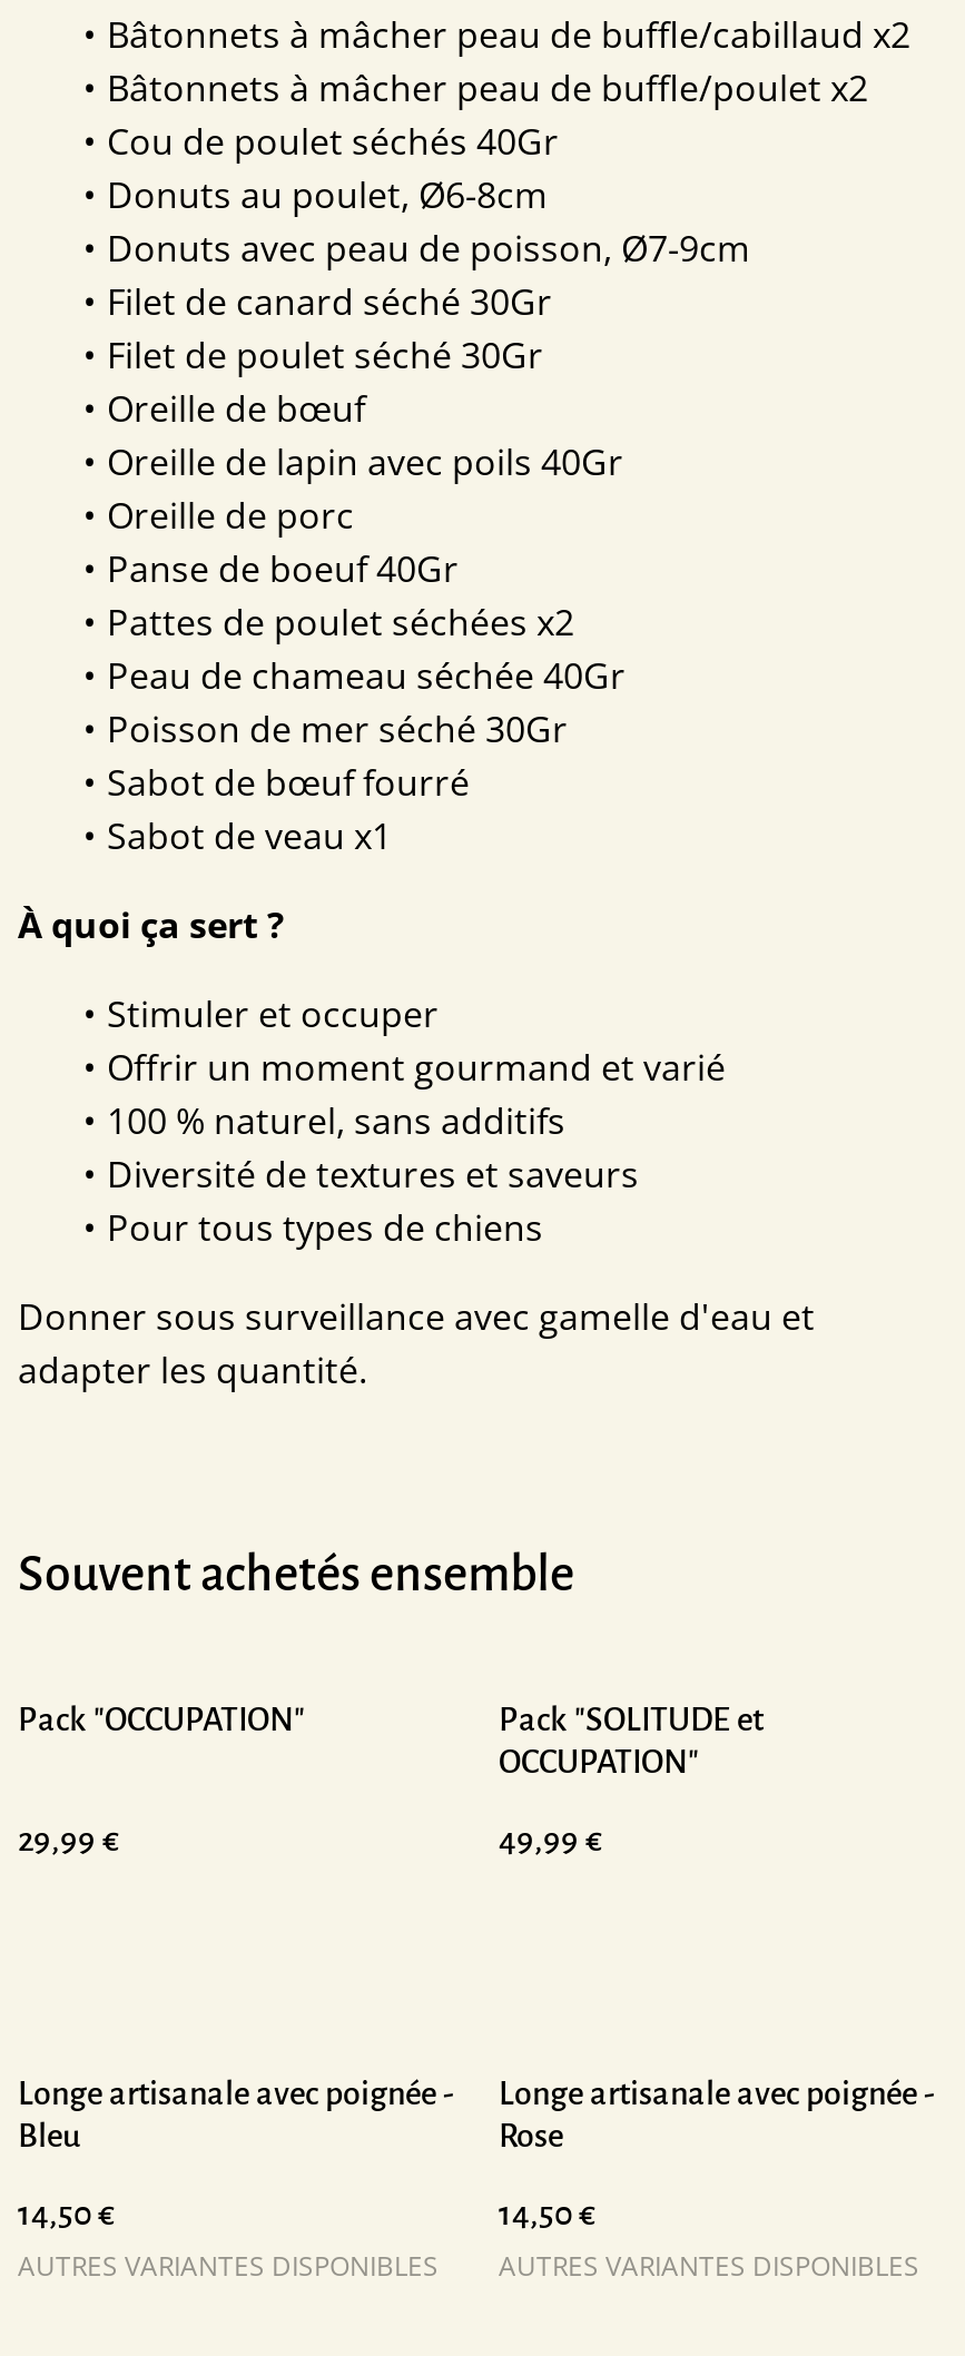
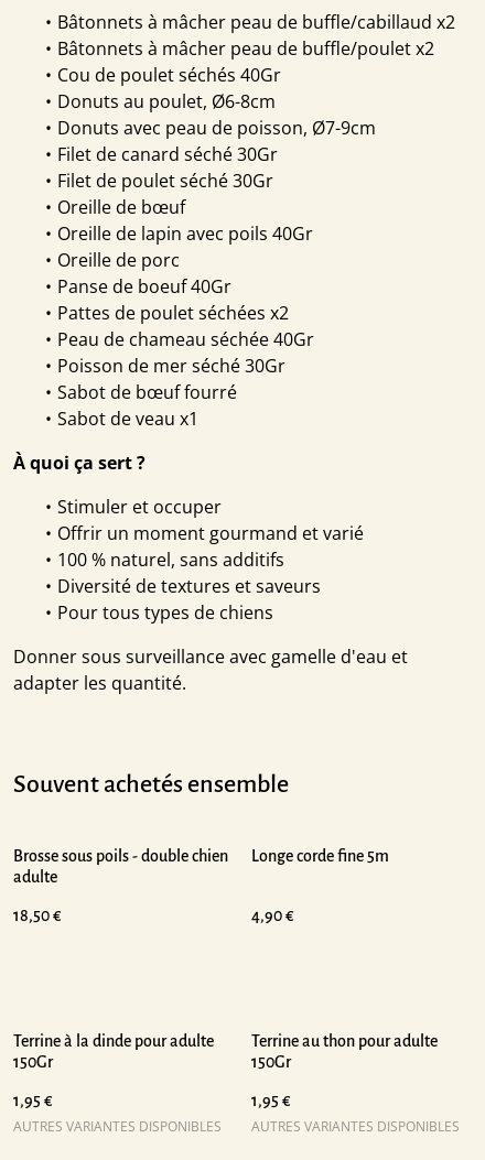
[18,1703,305,1739] Pack "OCCUPATION" -> [13,847,228,885] Brosse sous poils - double chien | adulte
[499,1703,764,1781] Pack "SOLITUDE et | OCCUPATION" -> [251,847,389,864] Longe corde fine 5m
[18,1823,120,1859] 29,99 € -> [13,906,62,924] 18,50 €
[499,1823,603,1859] 49,99 € -> [251,906,294,924] 4,90 €
[18,2077,454,2155] Longe artisanale avec poignée - | Bleu -> [13,1032,214,1070] Terrine à la dinde pour adulte | 150Gr
[499,2077,935,2155] Longe artisanale avec poignée - | Rose -> [251,1032,438,1070] Terrine au thon pour adulte | 150Gr
[18,2197,116,2233] 14,50 € -> [13,1091,53,1109] 1,95 €
[499,2197,597,2233] 14,50 € -> [251,1091,291,1109] 1,95 €

